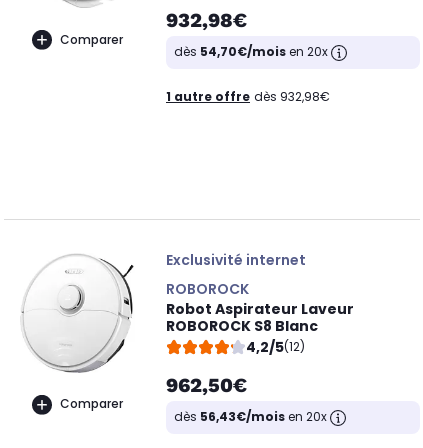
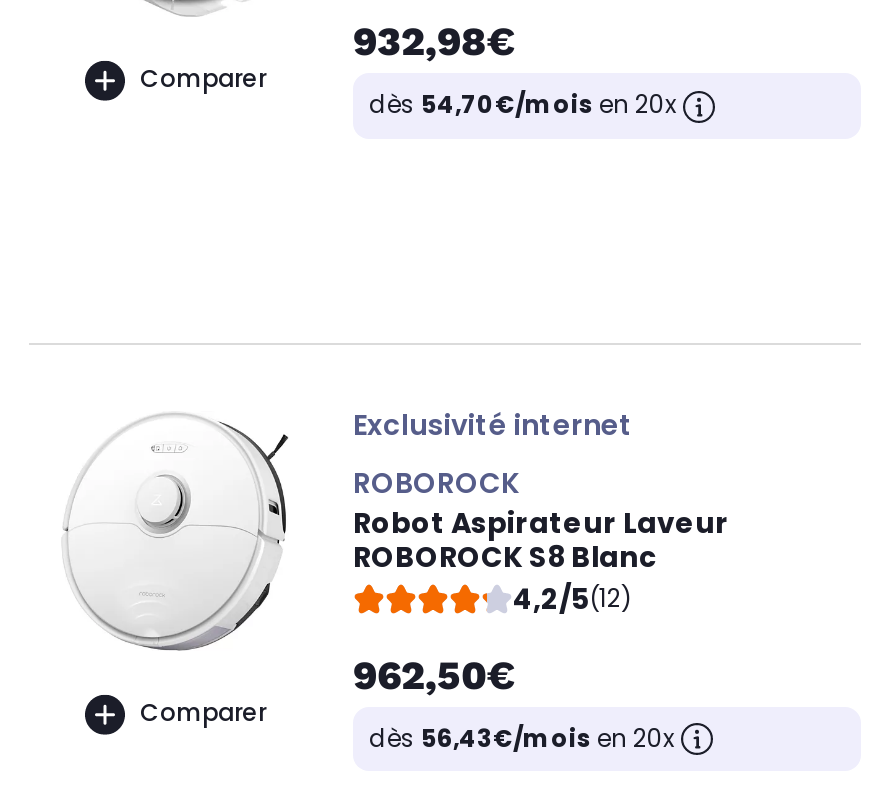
[166,88,330,105] 1 autre offre dès 932,98€ -> none

